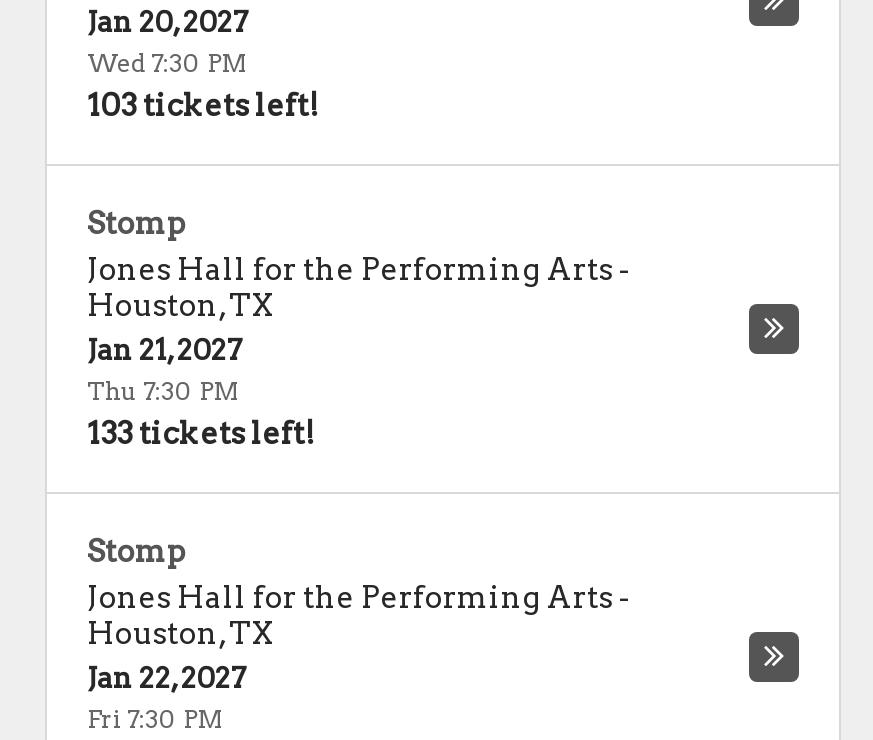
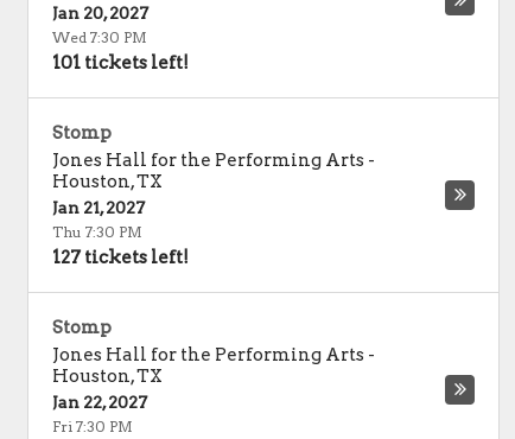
[87,88,319,124] 103 tickets left! -> [52,52,189,74] 101 tickets left!
[87,416,315,452] 133 tickets left! -> [52,247,189,268] 127 tickets left!

